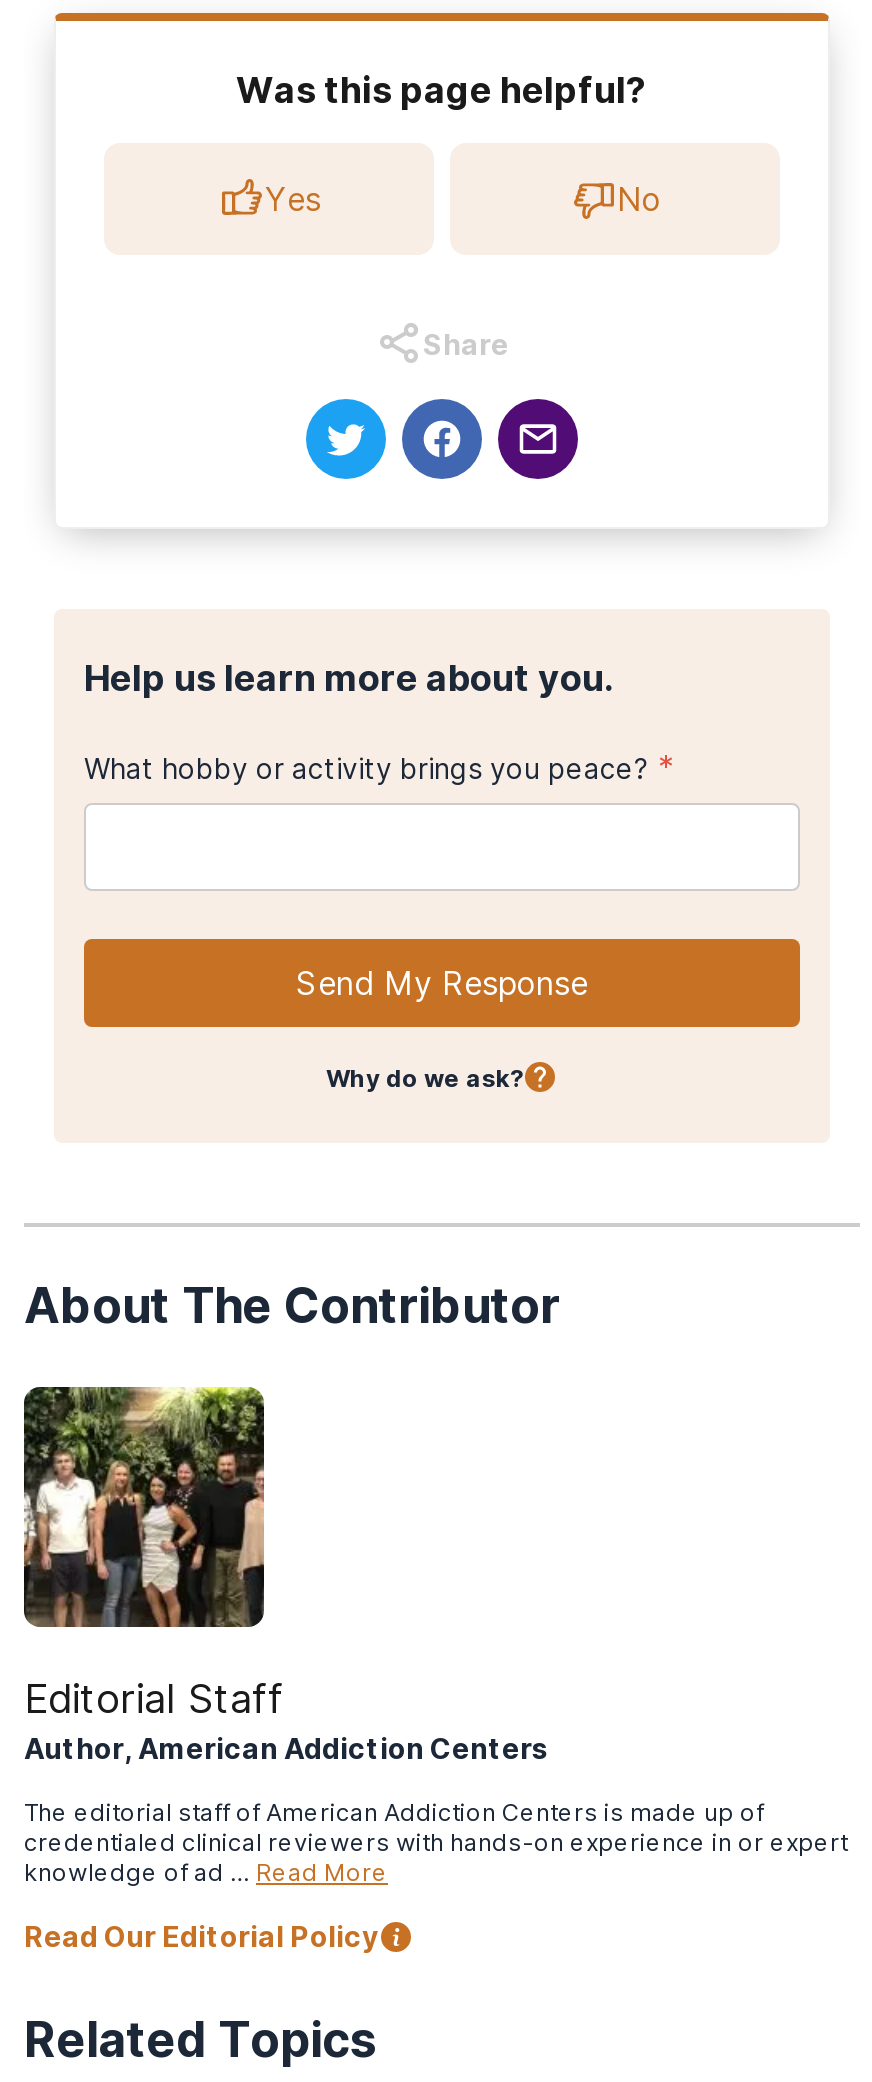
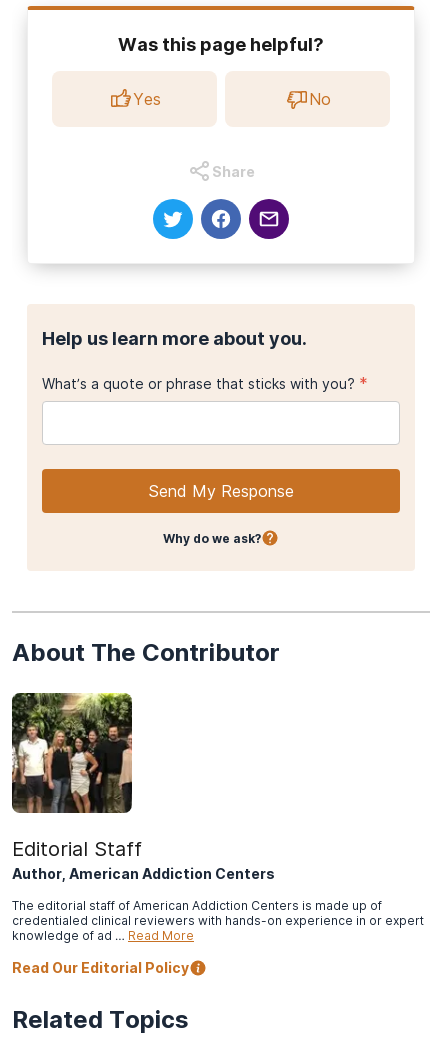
[84,747,676,787] What hobby or activity brings you peace? * -> [42,373,368,393] What’s a quote or phrase that sticks with you? *

